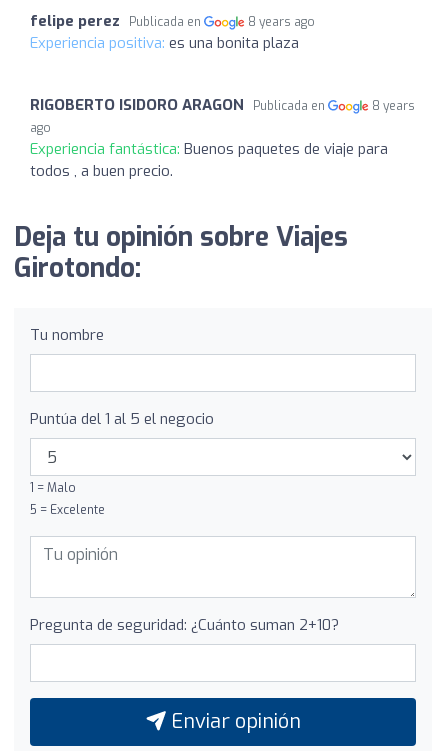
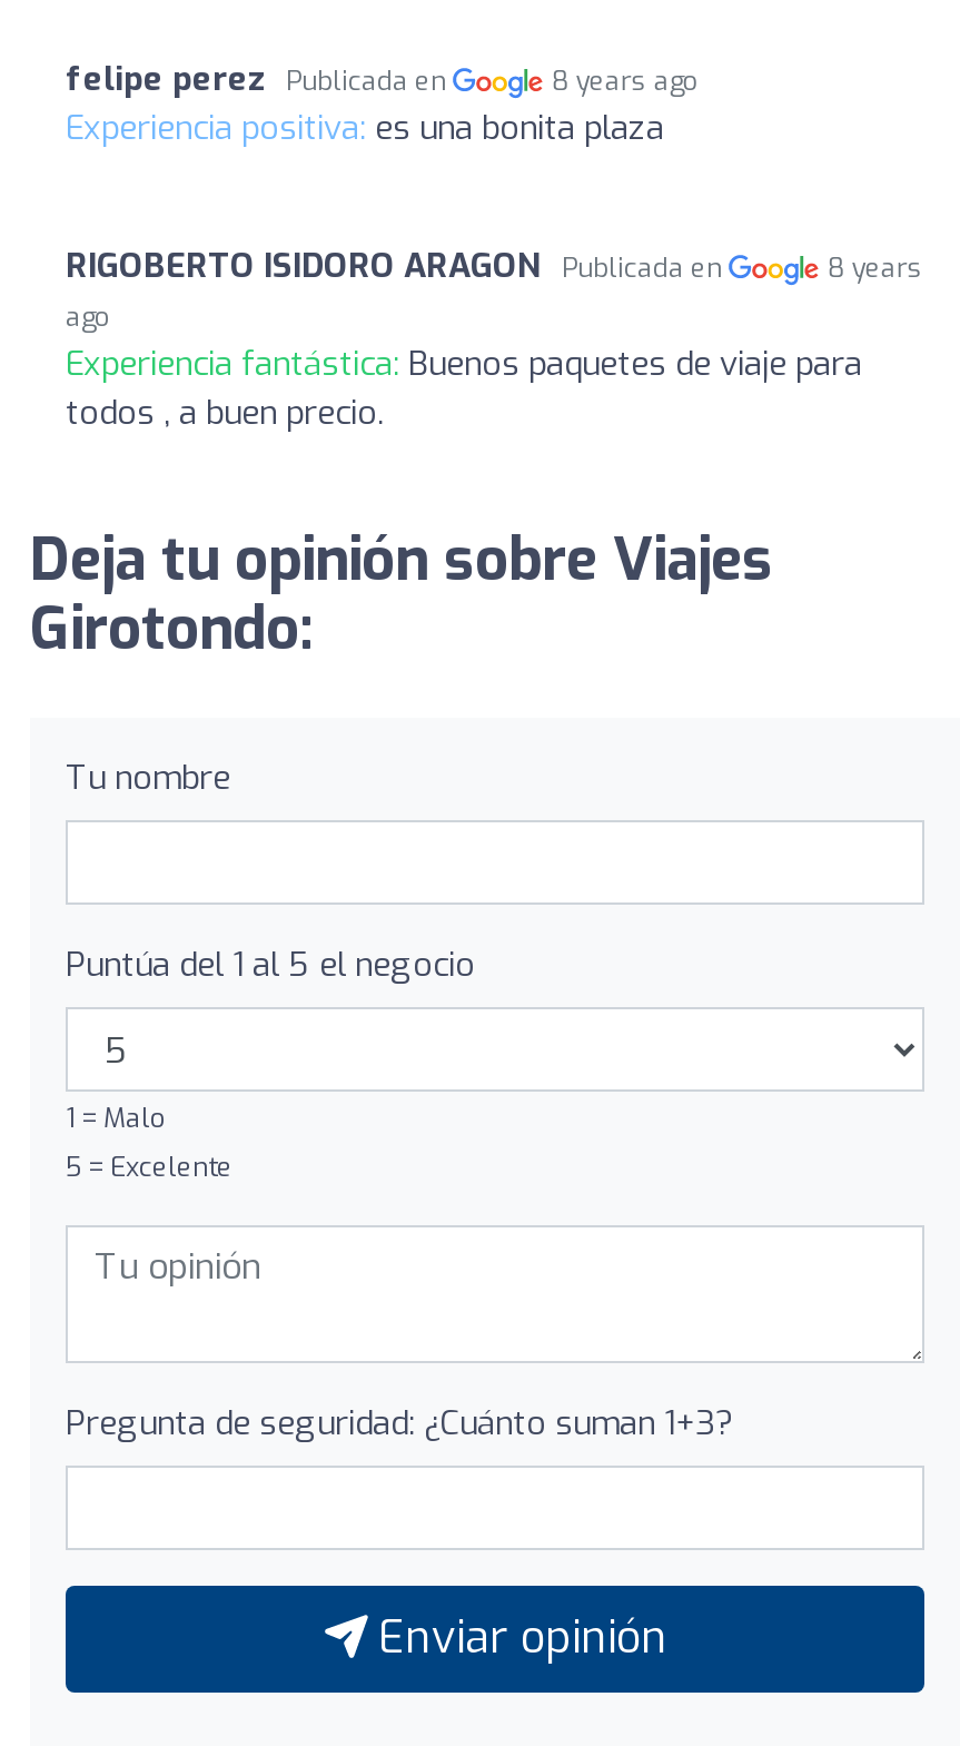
[30,615,339,635] Pregunta de seguridad: ¿Cuánto suman 2+10? -> [66,1401,733,1446] Pregunta de seguridad: ¿Cuánto suman 1+3?

